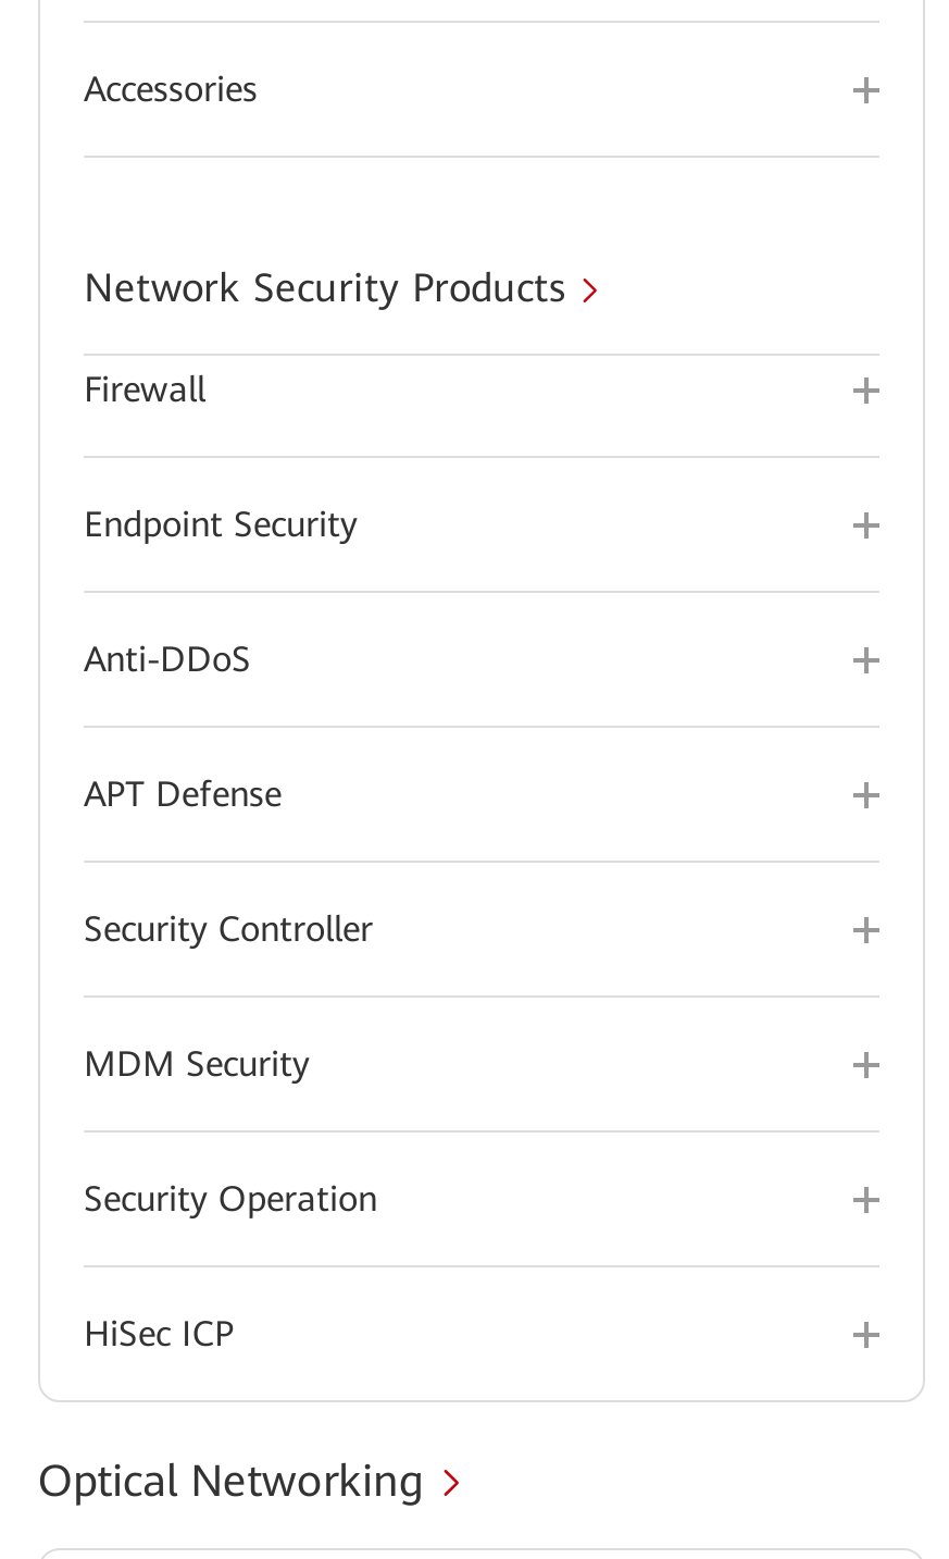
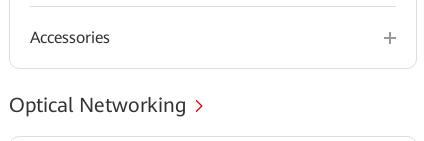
[84,264,566,1354] Network Security Products | Firewall | Endpoint Security | Anti-DDoS | APT Defense | Security Controller | MDM Security | Security Operation | HiSec ICP -> none

